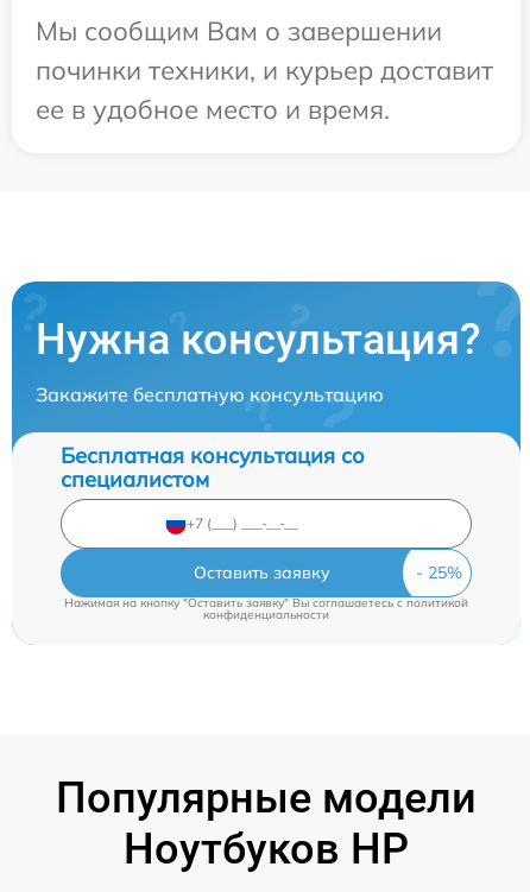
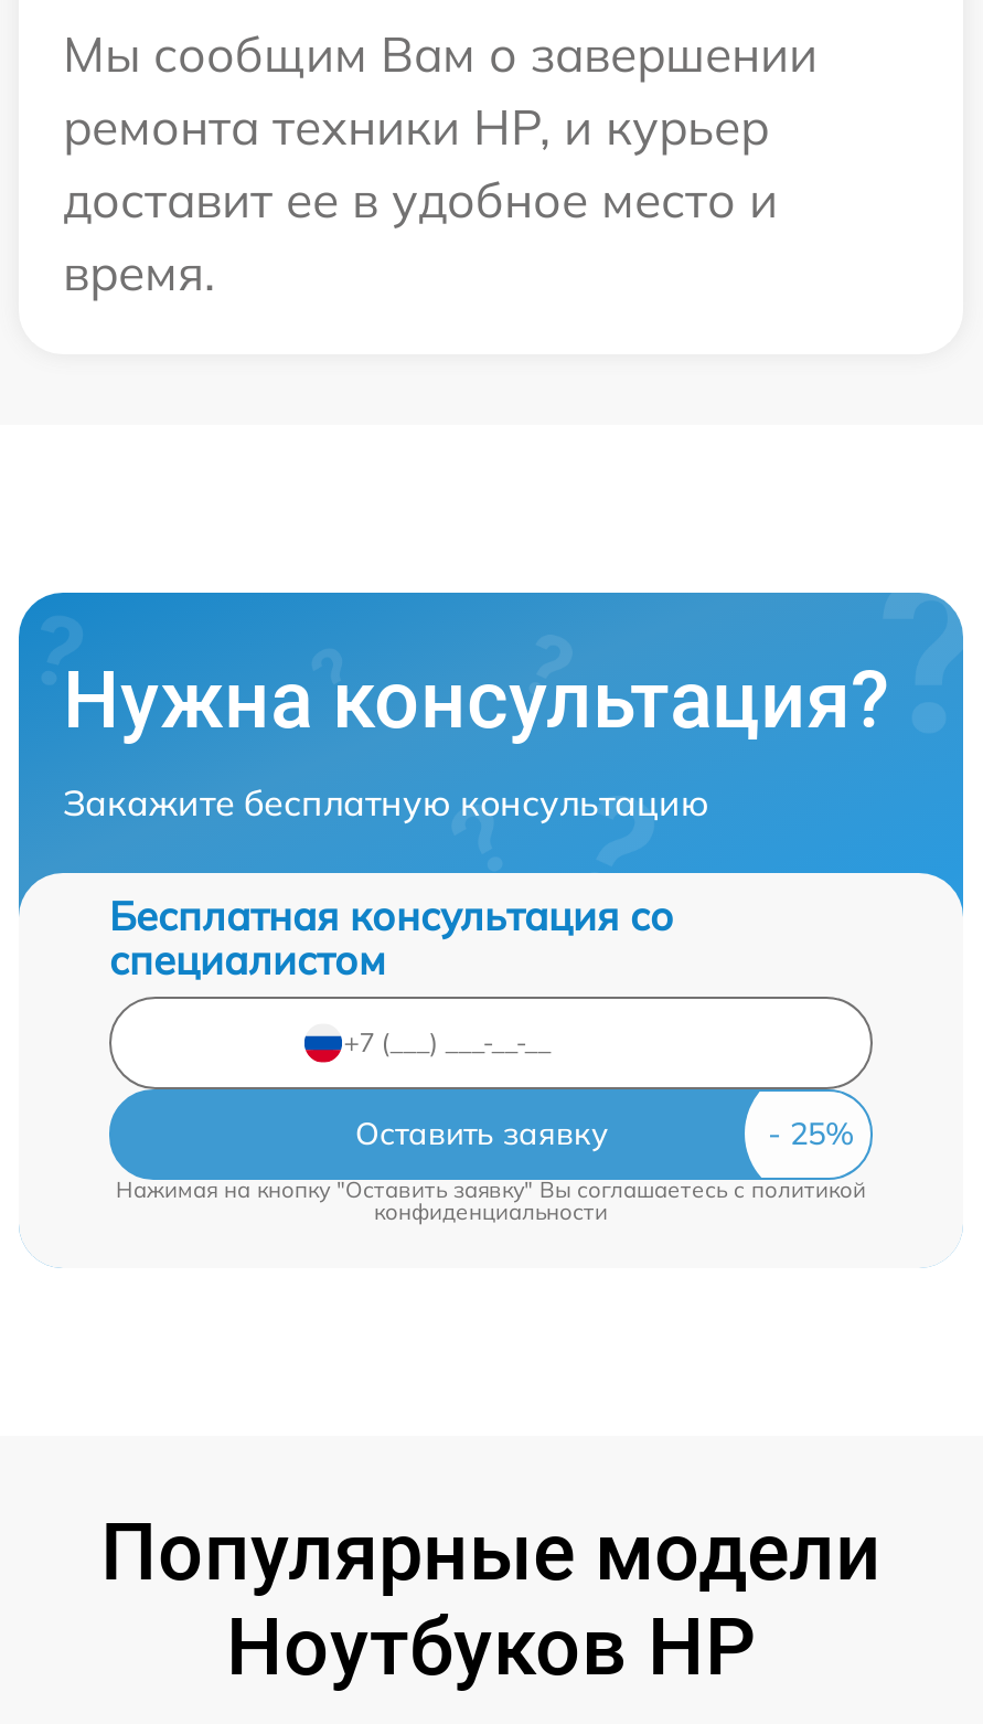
[36,53,493,126] починки техники, и курьер доставит | ее в удобное место и время. -> [63,96,778,303] ремонта техники HP, и курьер | доставит ее в удобное место и | время.

